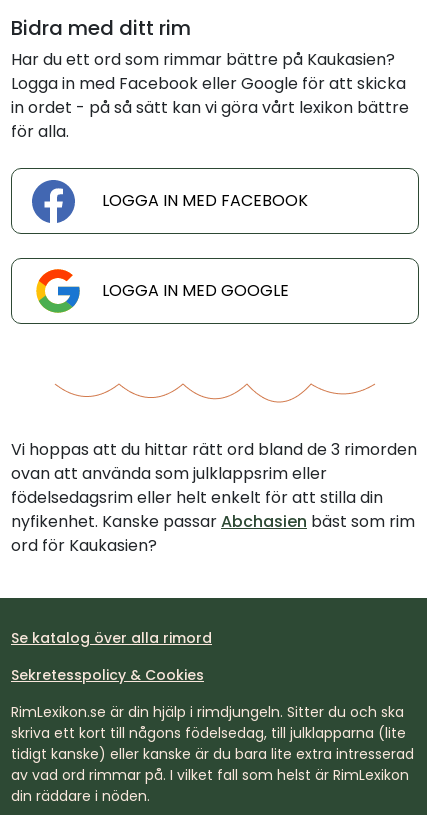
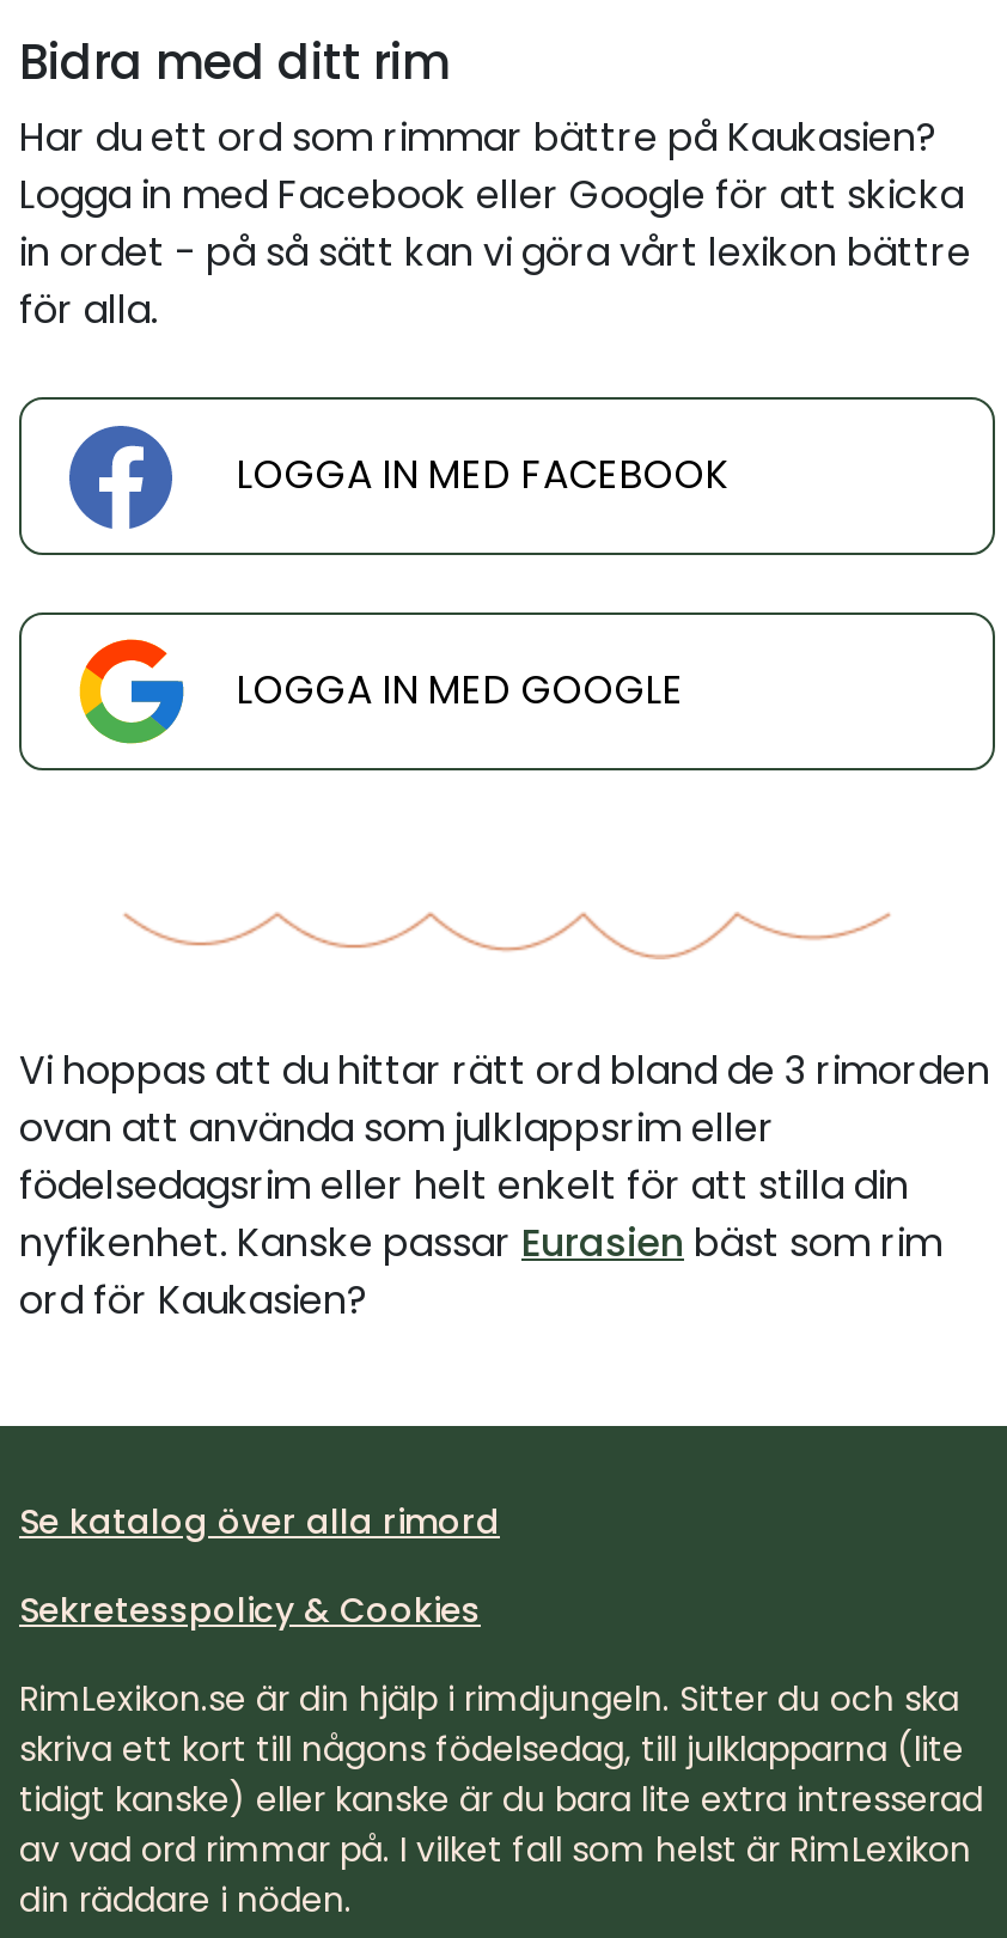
[11,510,415,533] nyfikenhet. Kanske passar Abchasien bäst som rim -> [19,1215,942,1270] nyfikenhet. Kanske passar Eurasien bäst som rim

